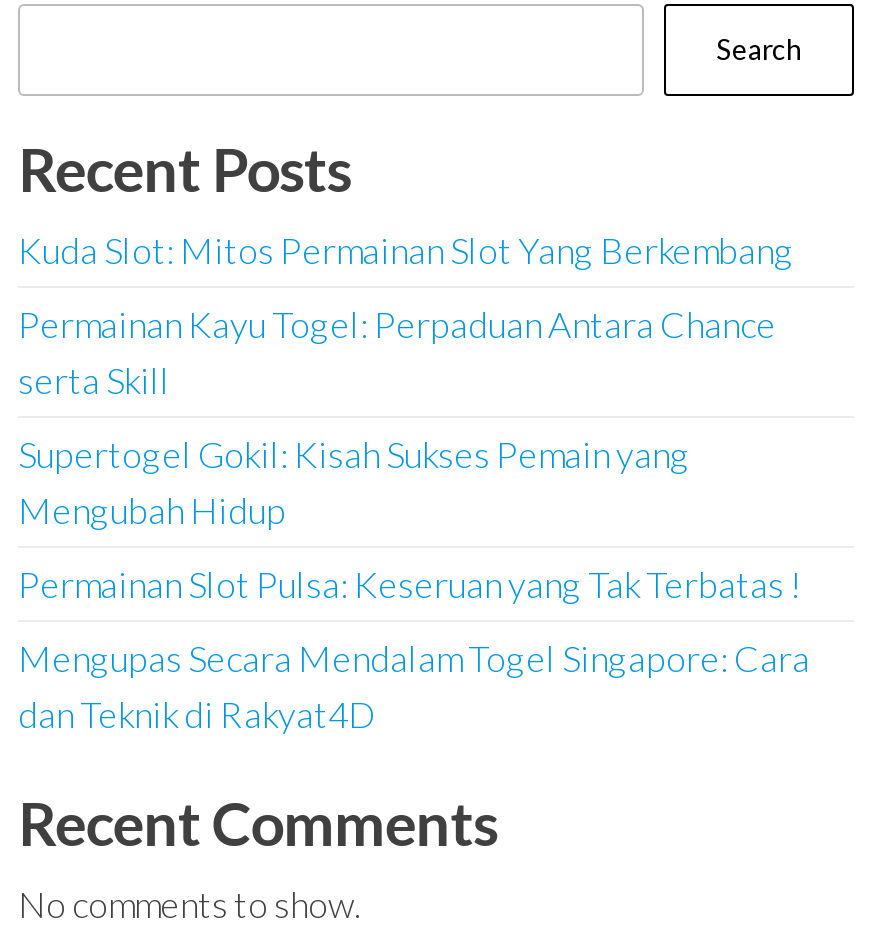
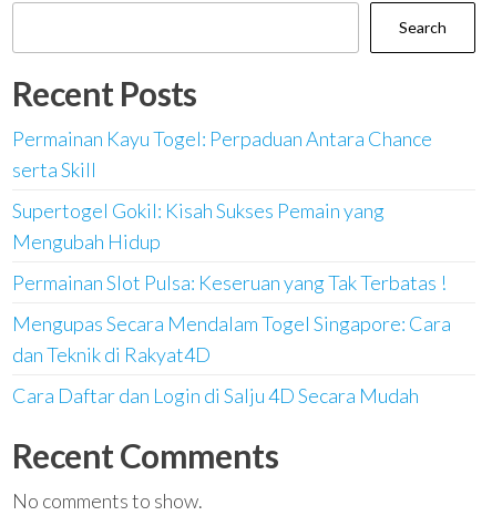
[18,228,794,272] Kuda Slot: Mitos Permainan Slot Yang Berkembang -> none
moved [18,302,810,736] -> [12,126,451,367]: Permainan Kayu Togel: Perpaduan Antara Chance | serta Skill | Supertogel Gokil: Kisah Sukses Pemain yang | Mengubah Hidup | Permainan Slot Pulsa: Keseruan yang Tak Terbatas ! | Mengupas Secara Mendalam Togel Singapore: Cara | dan Teknik di Rakyat4D
none -> [12,383,419,408] Cara Daftar dan Login di Salju 4D Secara Mudah

